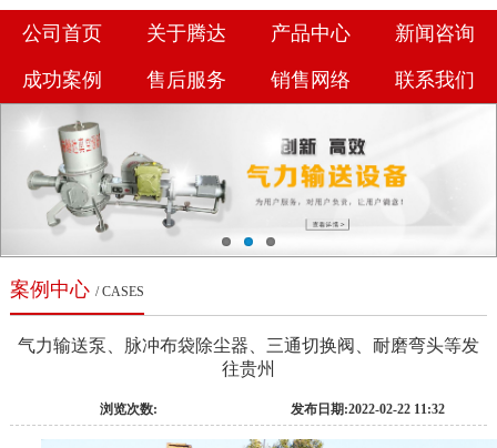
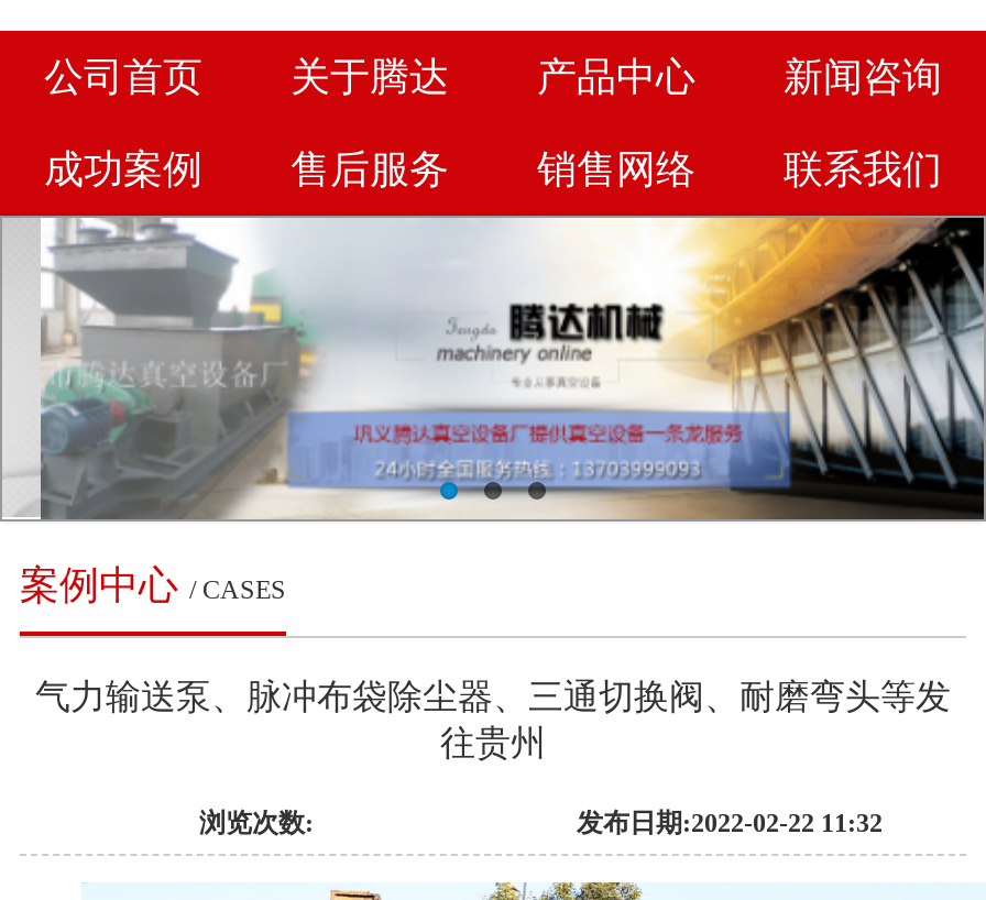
[20,103,494,256] [image] -> [37,216,979,522] [image]

